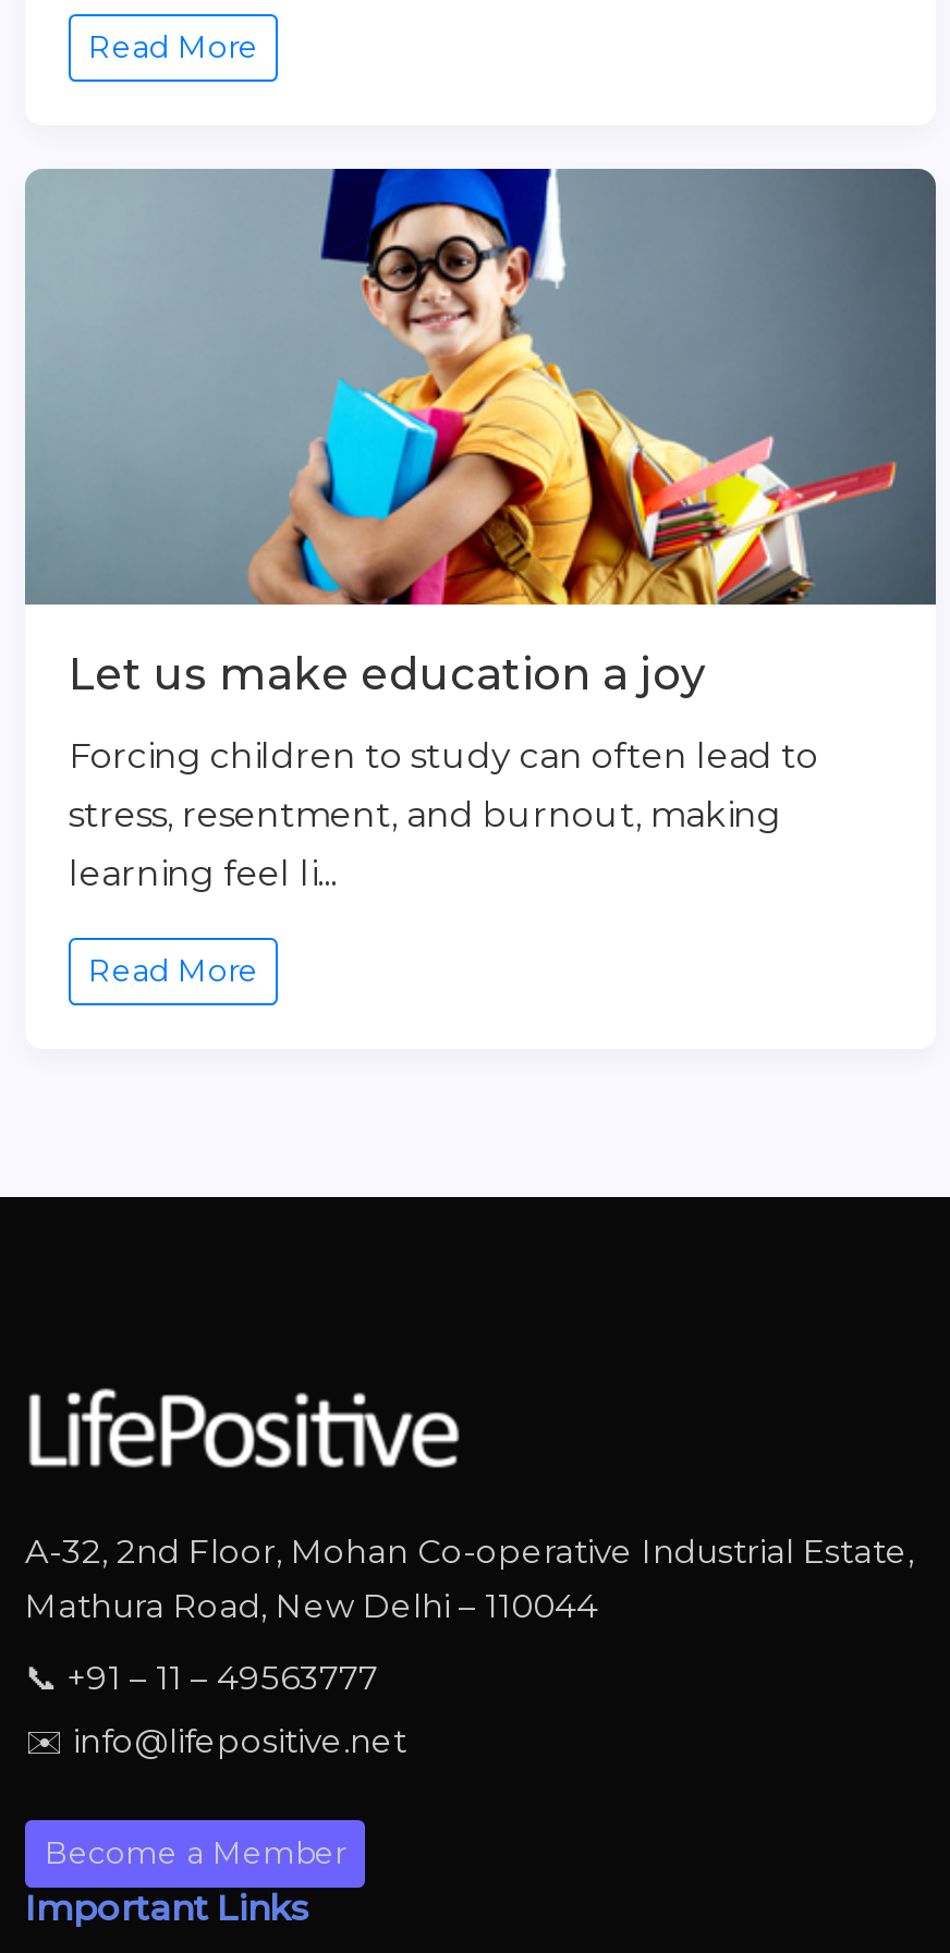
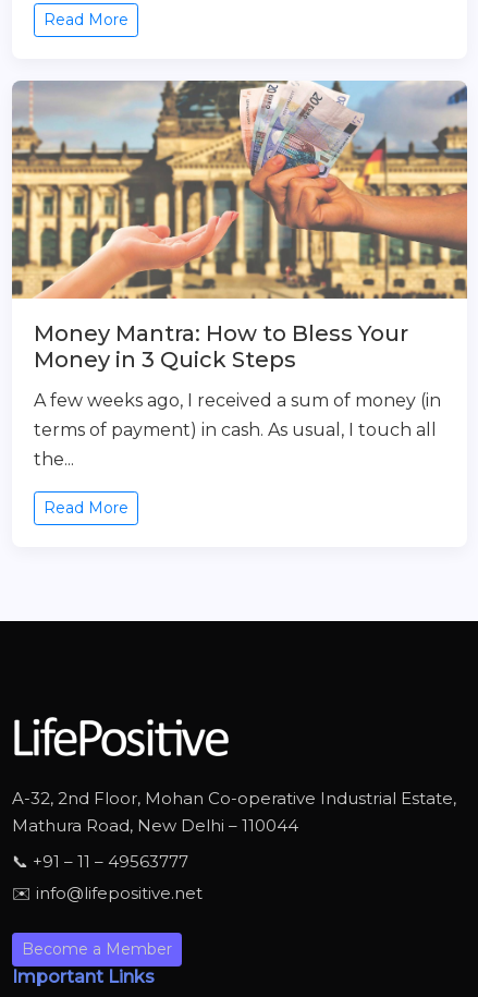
[23,167,938,700] [image] | Let us make education a joy -> [11,80,468,373] [image] | Money Mantra: How to Bless Your | Money in 3 Quick Steps
[69,735,818,894] Forcing children to study can often lead to | stress, resentment, and burnout, making | learning feel li... -> [34,390,441,470] A few weeks ago, I received a sum of money (in | terms of payment) in cash. As usual, I touch all | the...

